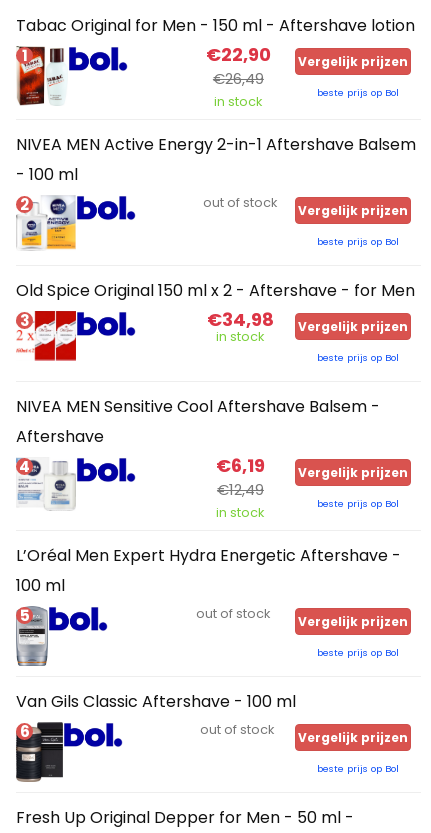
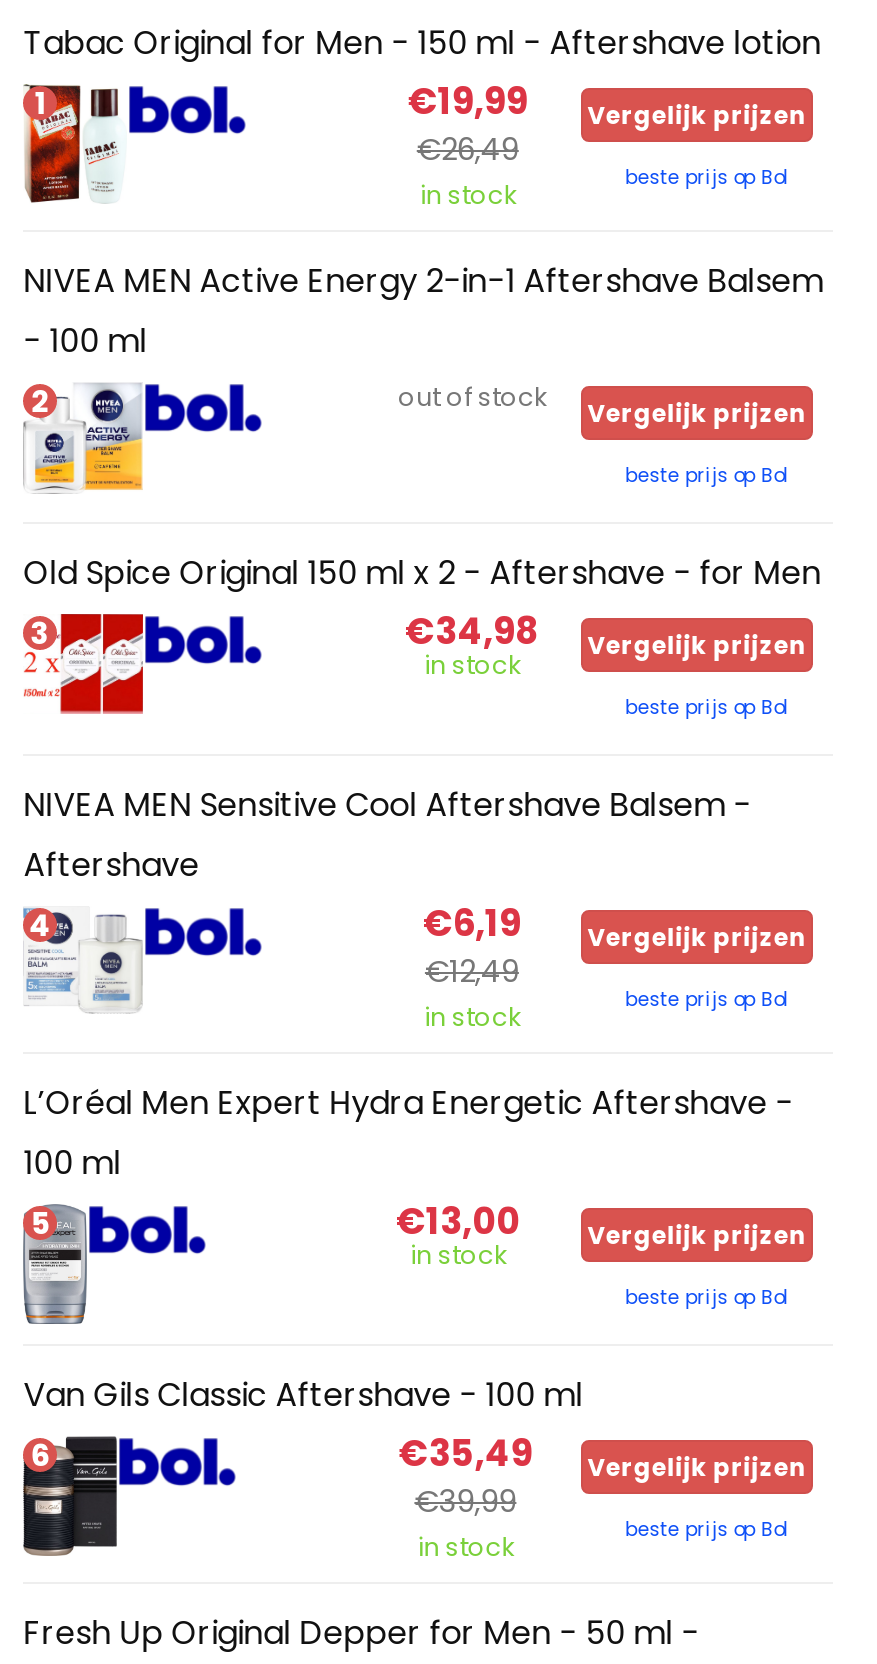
[206,42,408,70] €22,90 Vergelijk prijzen -> [408,77,807,133] €19,99 Vergelijk prijzen
[196,605,270,622] out of stock -> [396,1197,520,1273] €13,00 | in stock
[200,721,274,738] out of stock -> [398,1429,532,1565] €35,49 | €39,99 | in stock

